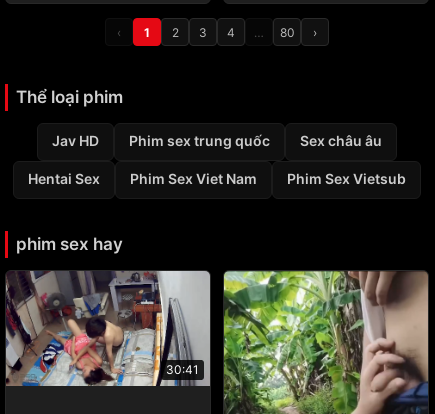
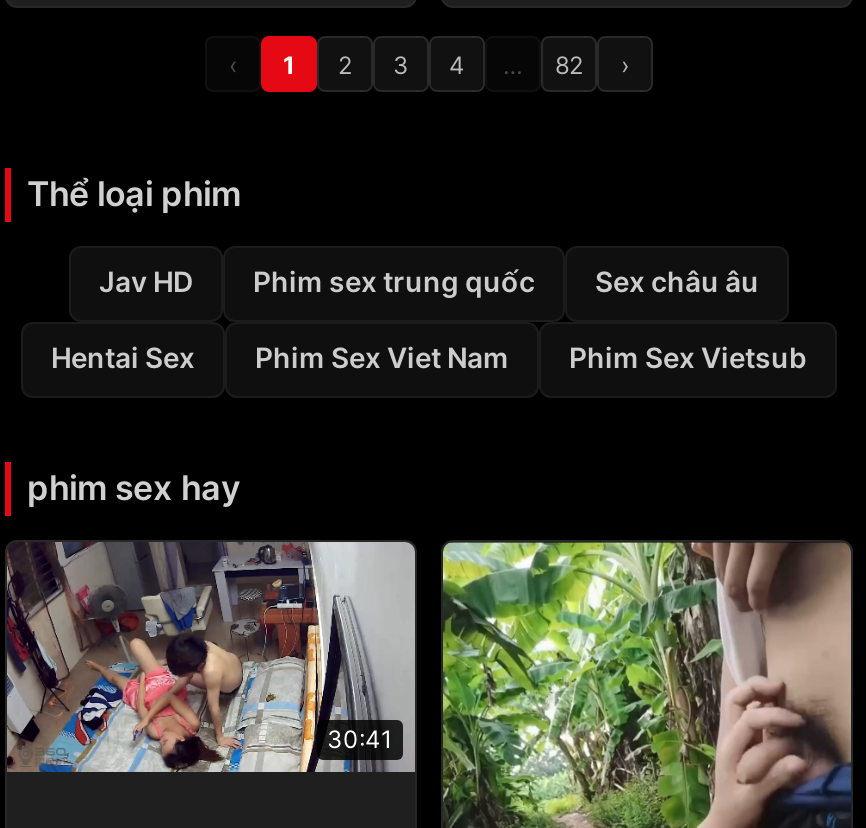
[279,25,294,40] 80 -> [555,49,583,79] 82

